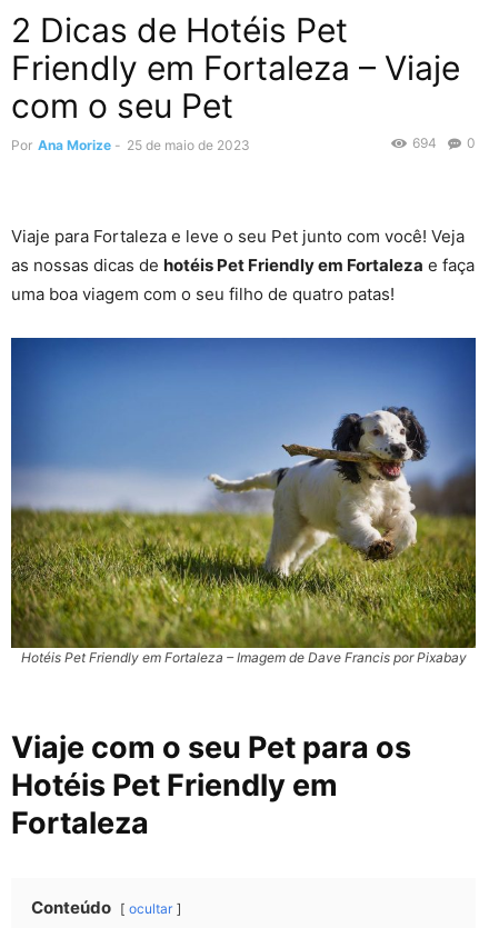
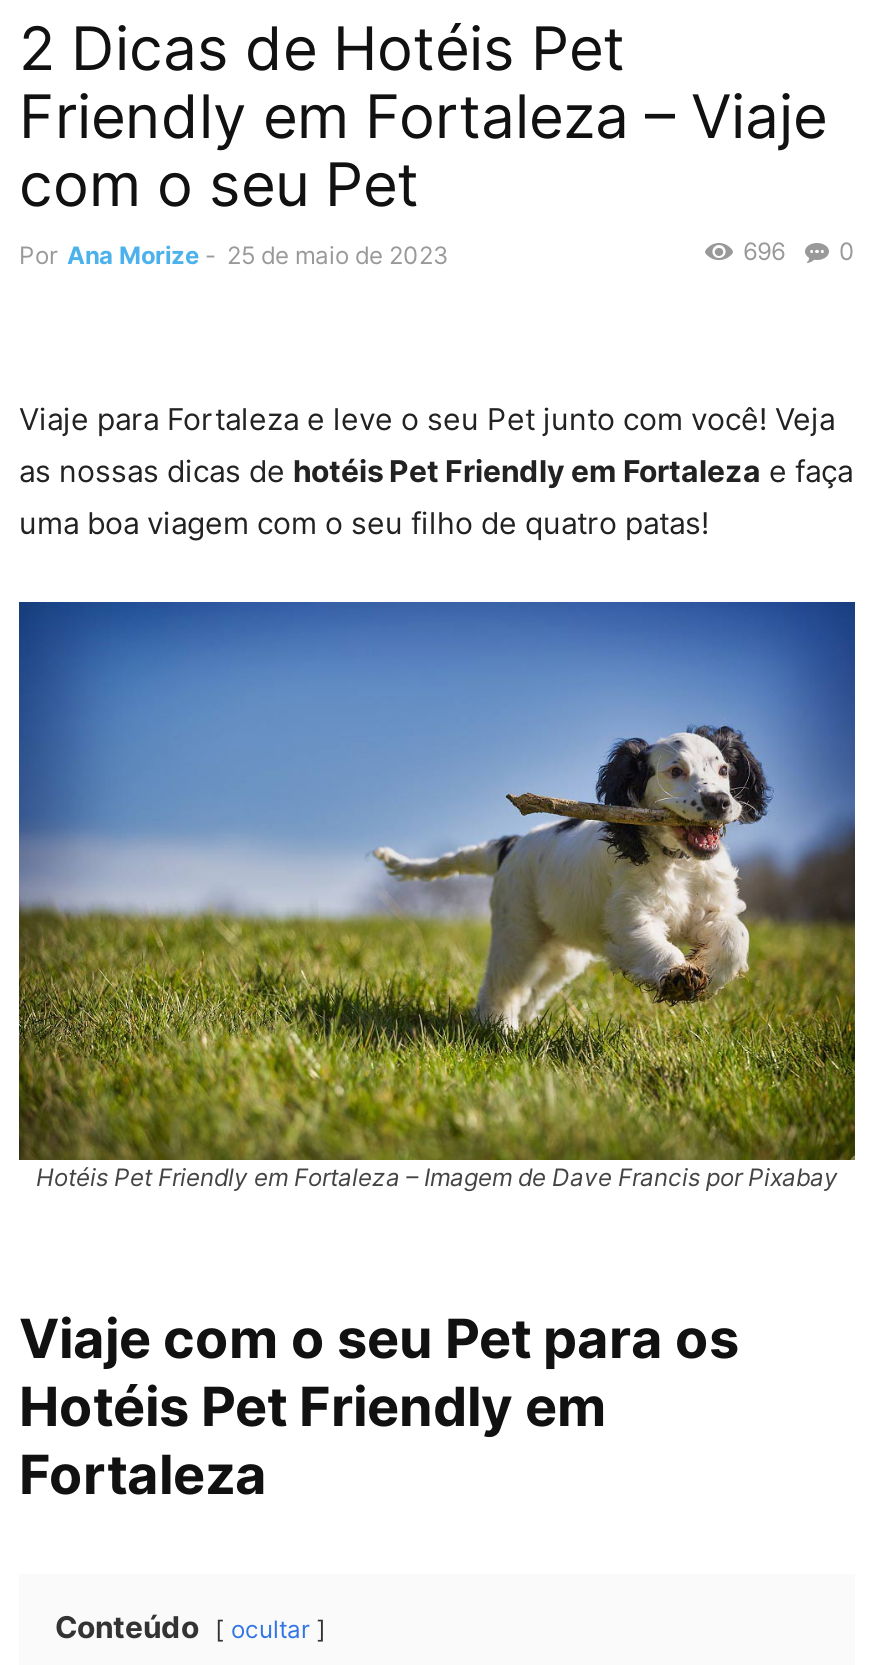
[412,134,476,151] 694 0 -> [743,236,855,266] 696 0

